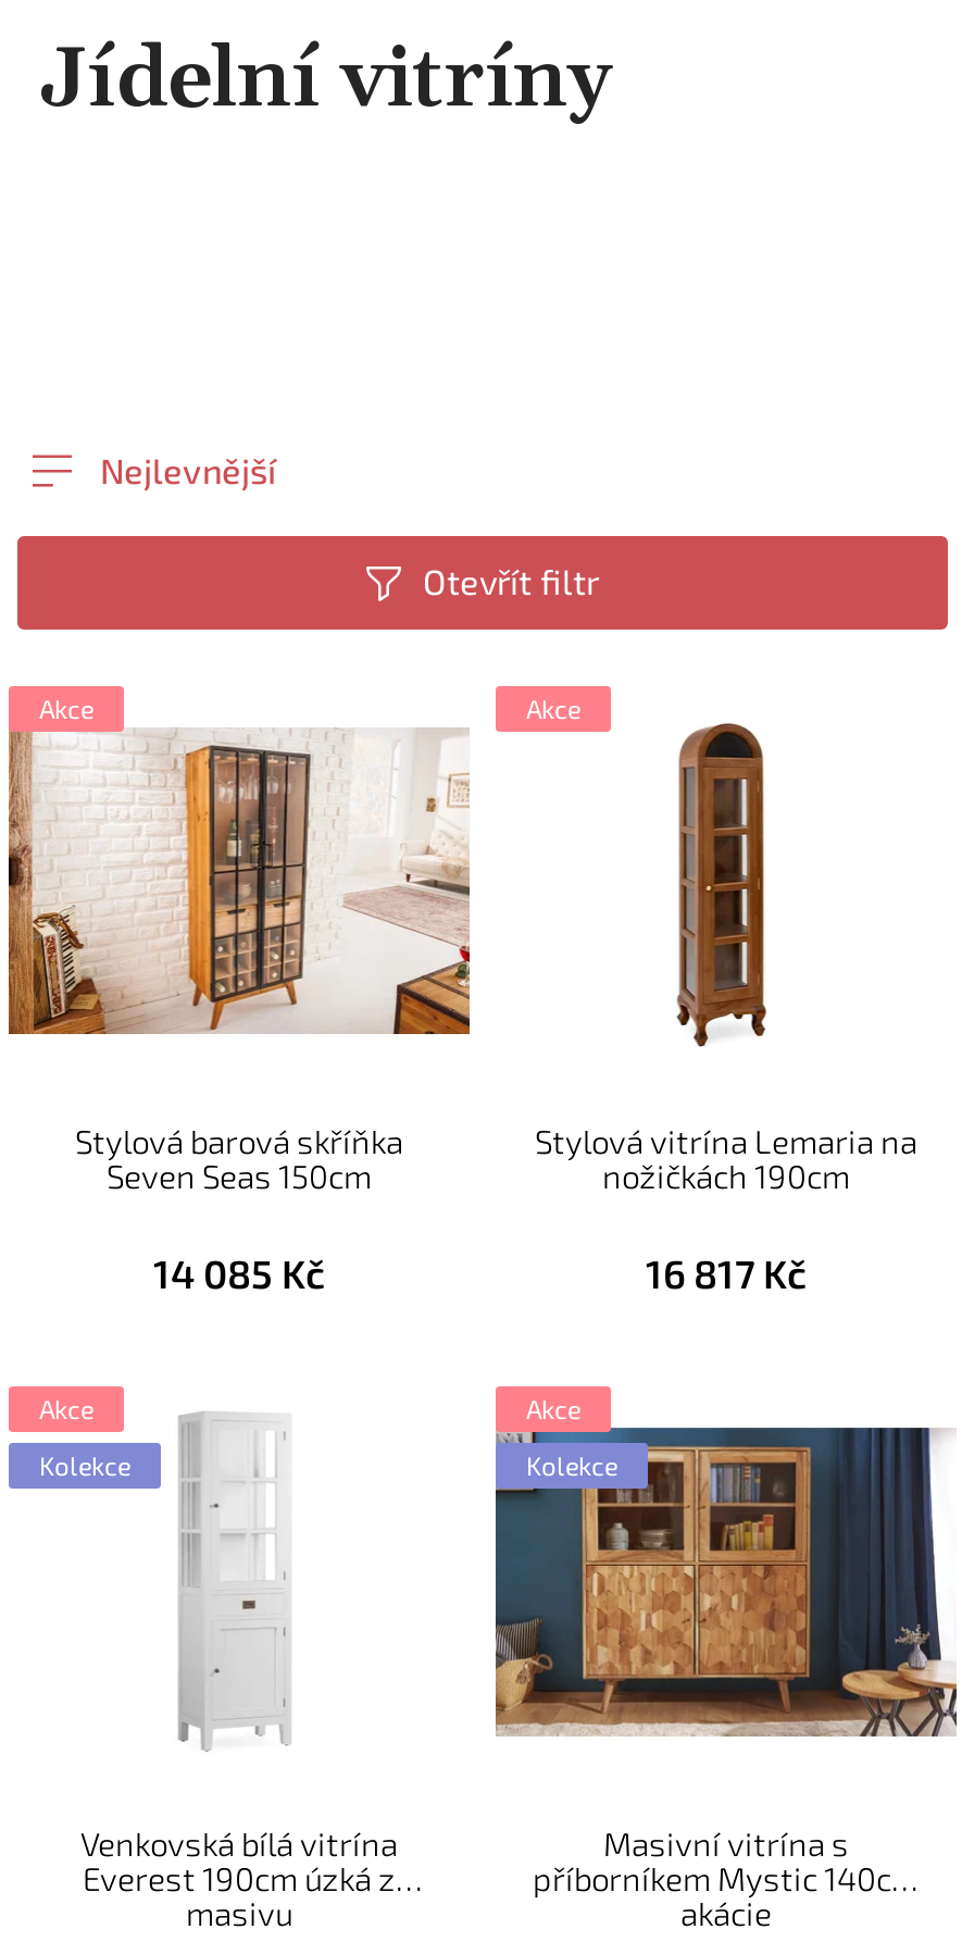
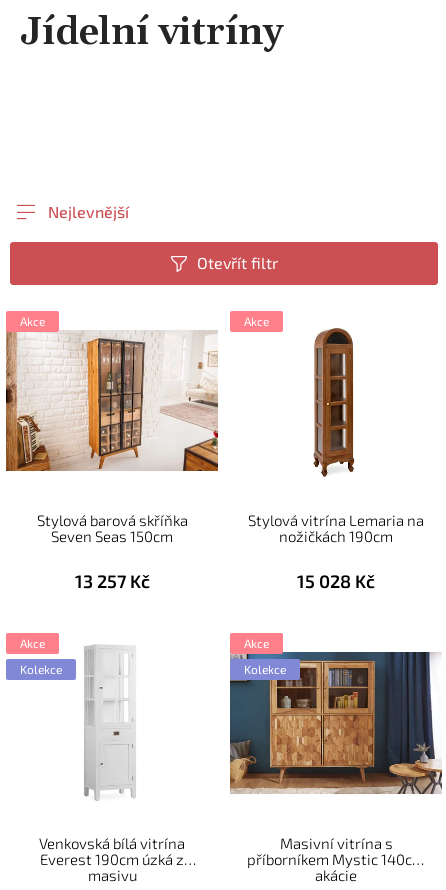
[153,1249,325,1297] 14 085 Kč -> [74,570,149,592] 13 257 Kč
[646,1249,807,1297] 16 817 Kč -> [297,570,375,592] 15 028 Kč

